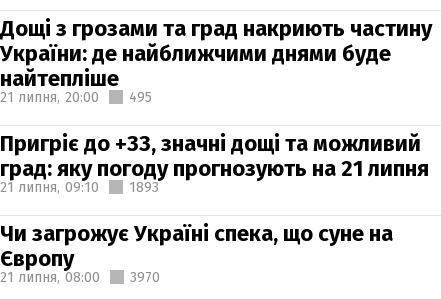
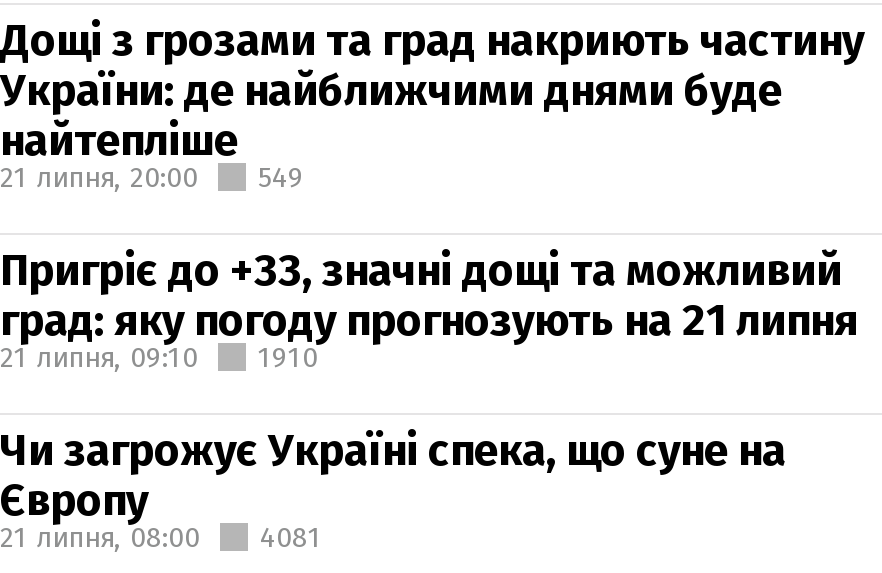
[0,88,152,105] 21 липня, 20:00 495 -> [0,160,304,194] 21 липня, 20:00 549
[129,178,159,195] 1893 -> [258,340,318,374] 1910
[0,268,160,285] 21 липня, 08:00 3970 -> [0,520,322,554] 21 липня, 08:00 4081

